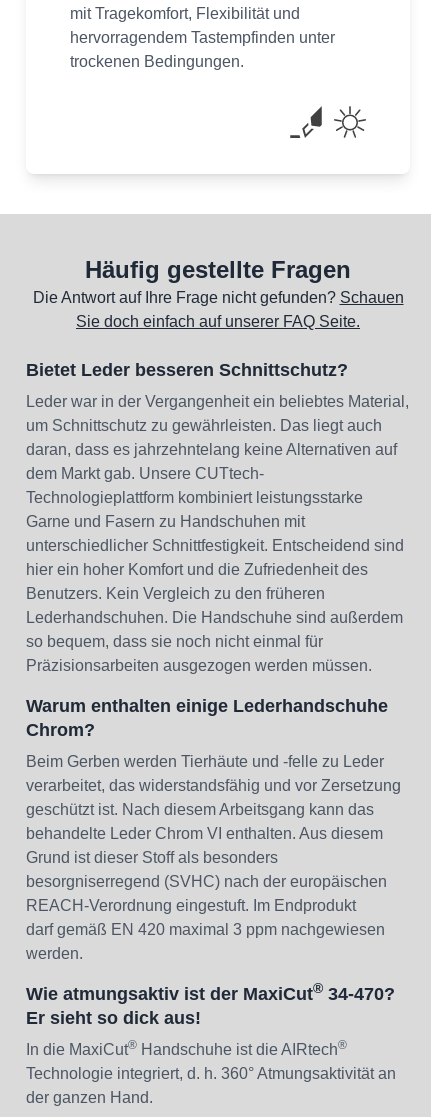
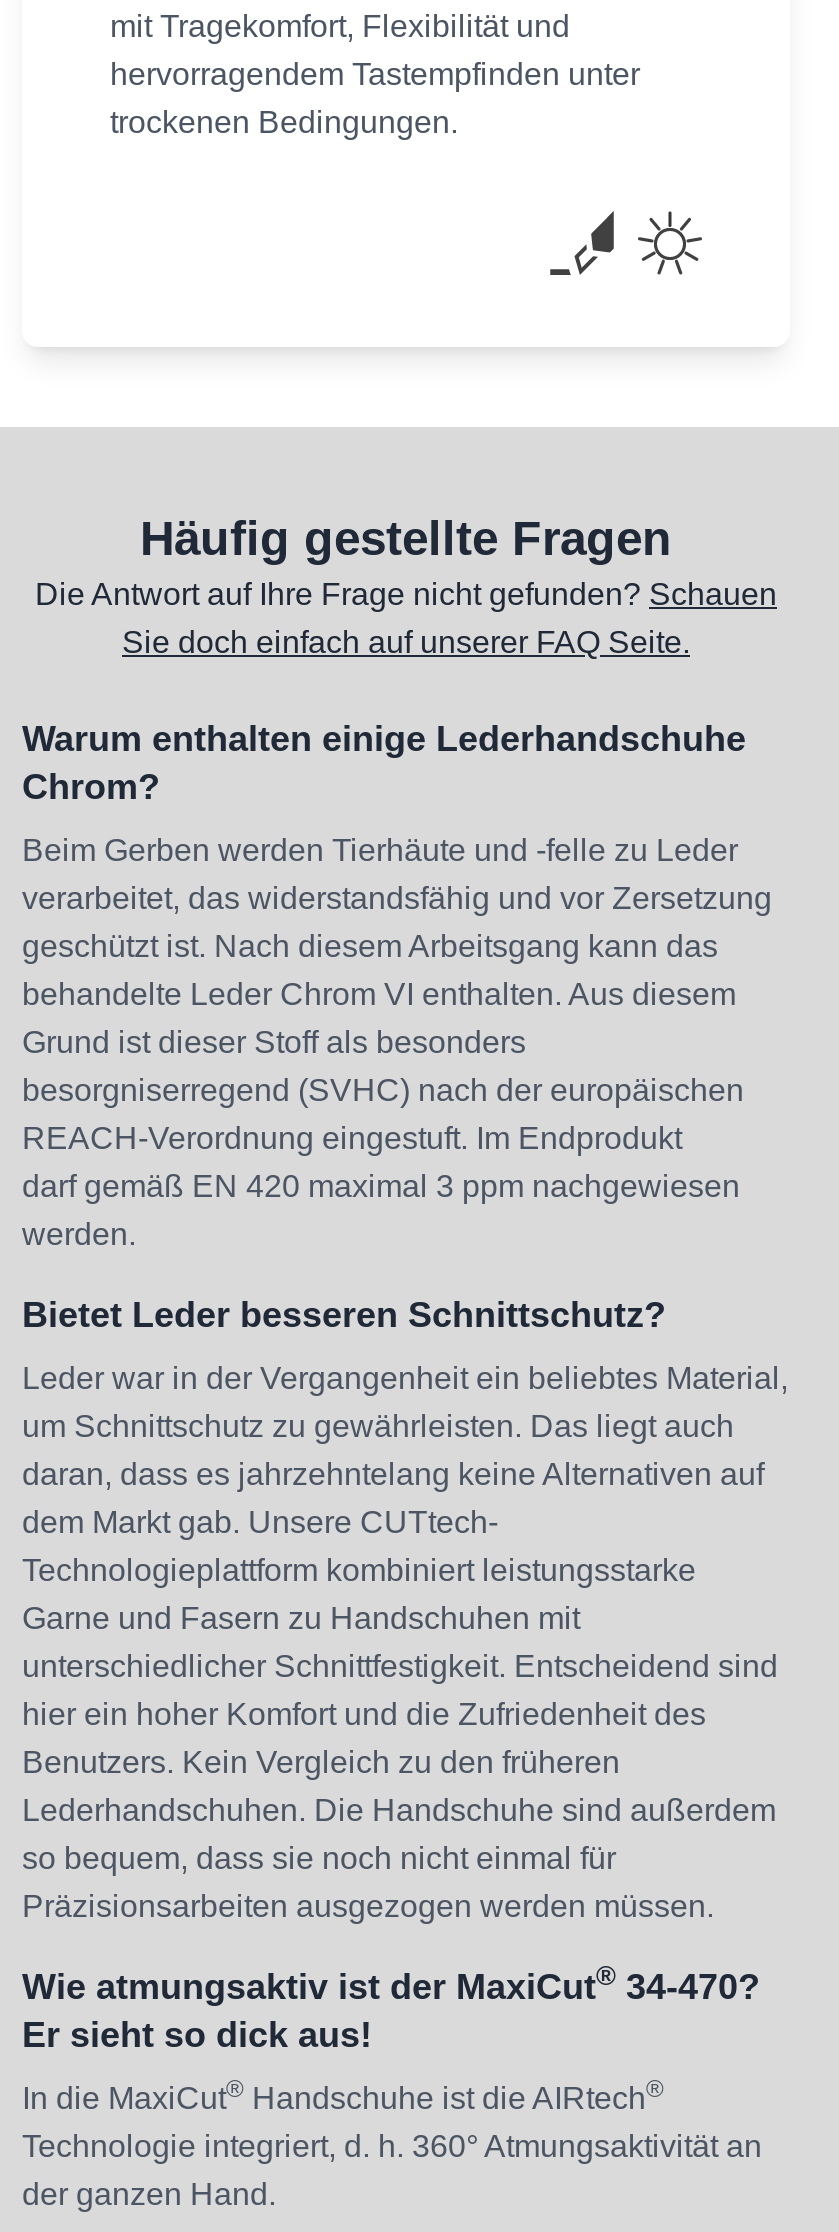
moved [26,360,409,674] -> [22,1295,788,1923]: Bietet Leder besseren Schnittschutz? | Leder war in der Vergangenheit ein beliebtes Material, | um Schnittschutz zu gewährleisten. Das liegt auch | ... | so bequem, dass sie noch nicht einmal für | Präzisionsarbeiten ausgezogen werden müssen.
moved [26,696,401,962] -> [22,719,772,1251]: Warum enthalten einige Lederhandschuhe | Chrom? | Beim Gerben werden Tierhäute und -felle zu Leder | ... | darf gemäß EN 420 maximal 3 ppm nachgewiesen | werden.

